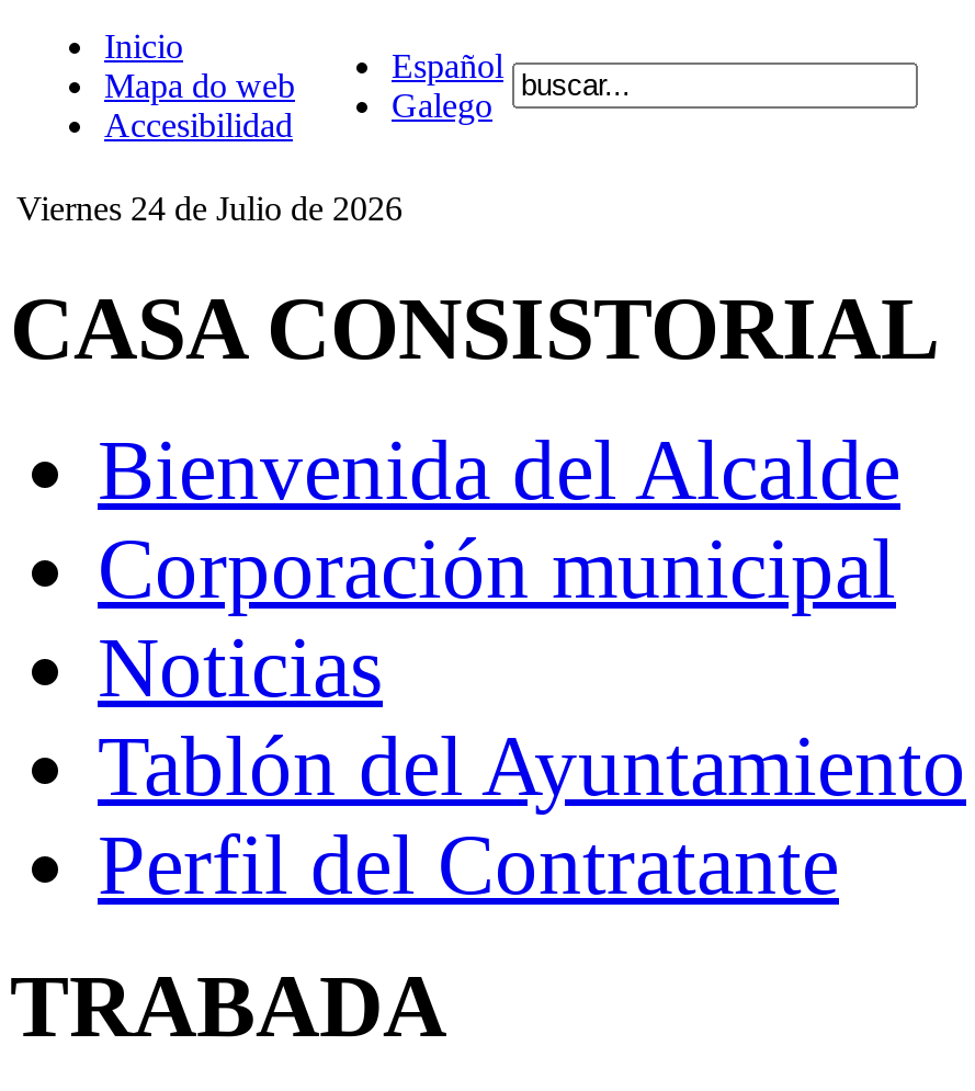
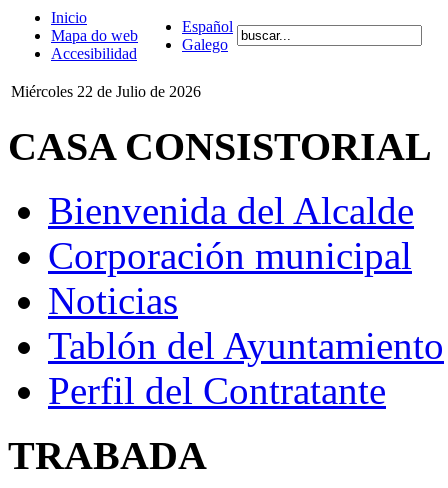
[16,189,420,227] Viernes 24 de Julio de 2026 -> [11,83,209,100] Miércoles 22 de Julio de 2026

